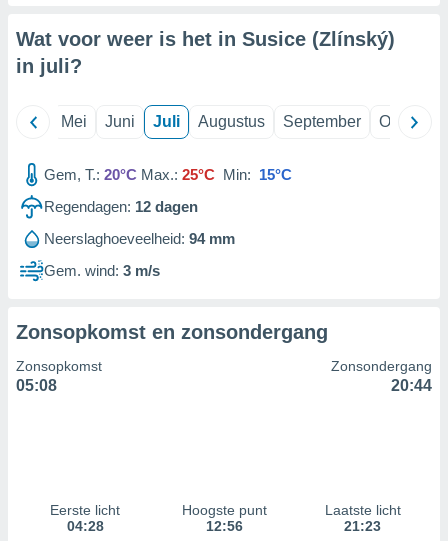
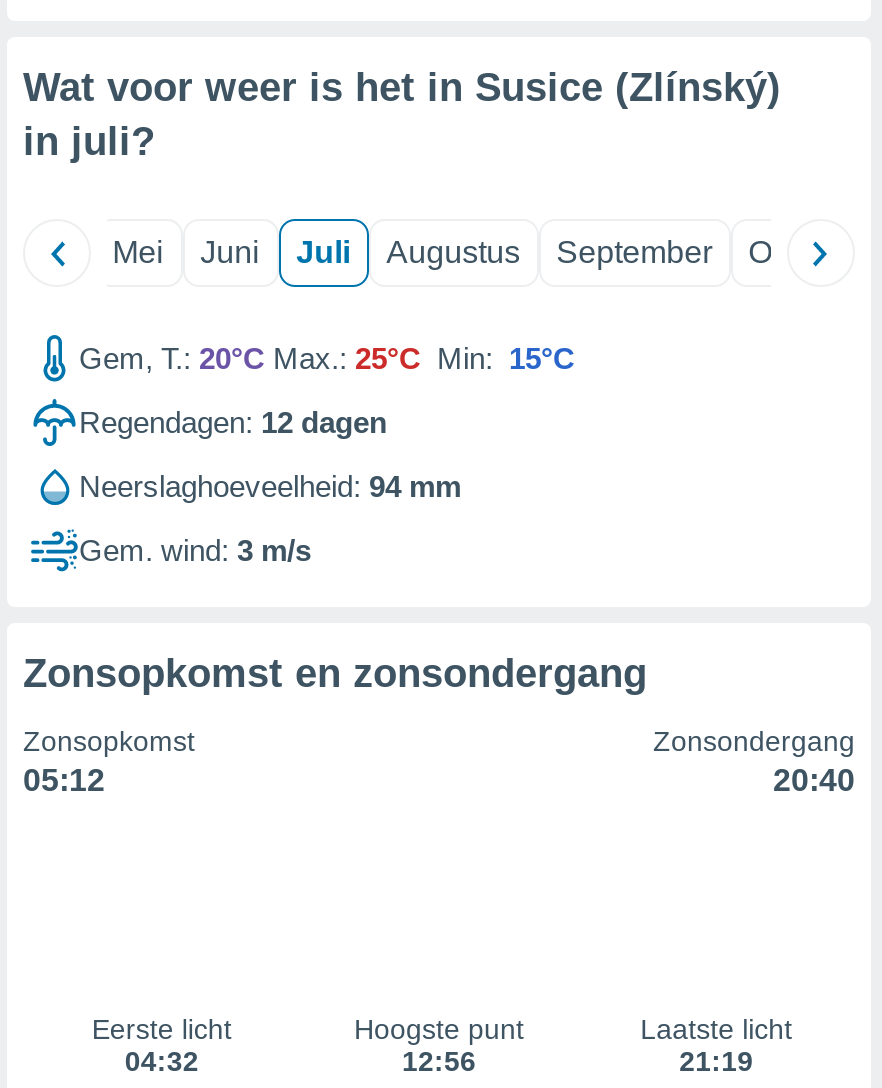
[16,377,57,394] 05:08 -> [23,763,105,797] 05:12
[391,377,432,394] 20:44 -> [773,763,855,797] 20:40
[67,518,104,534] 04:28 -> [125,1045,199,1077] 04:32
[344,518,381,534] 21:23 -> [679,1045,753,1077] 21:19

